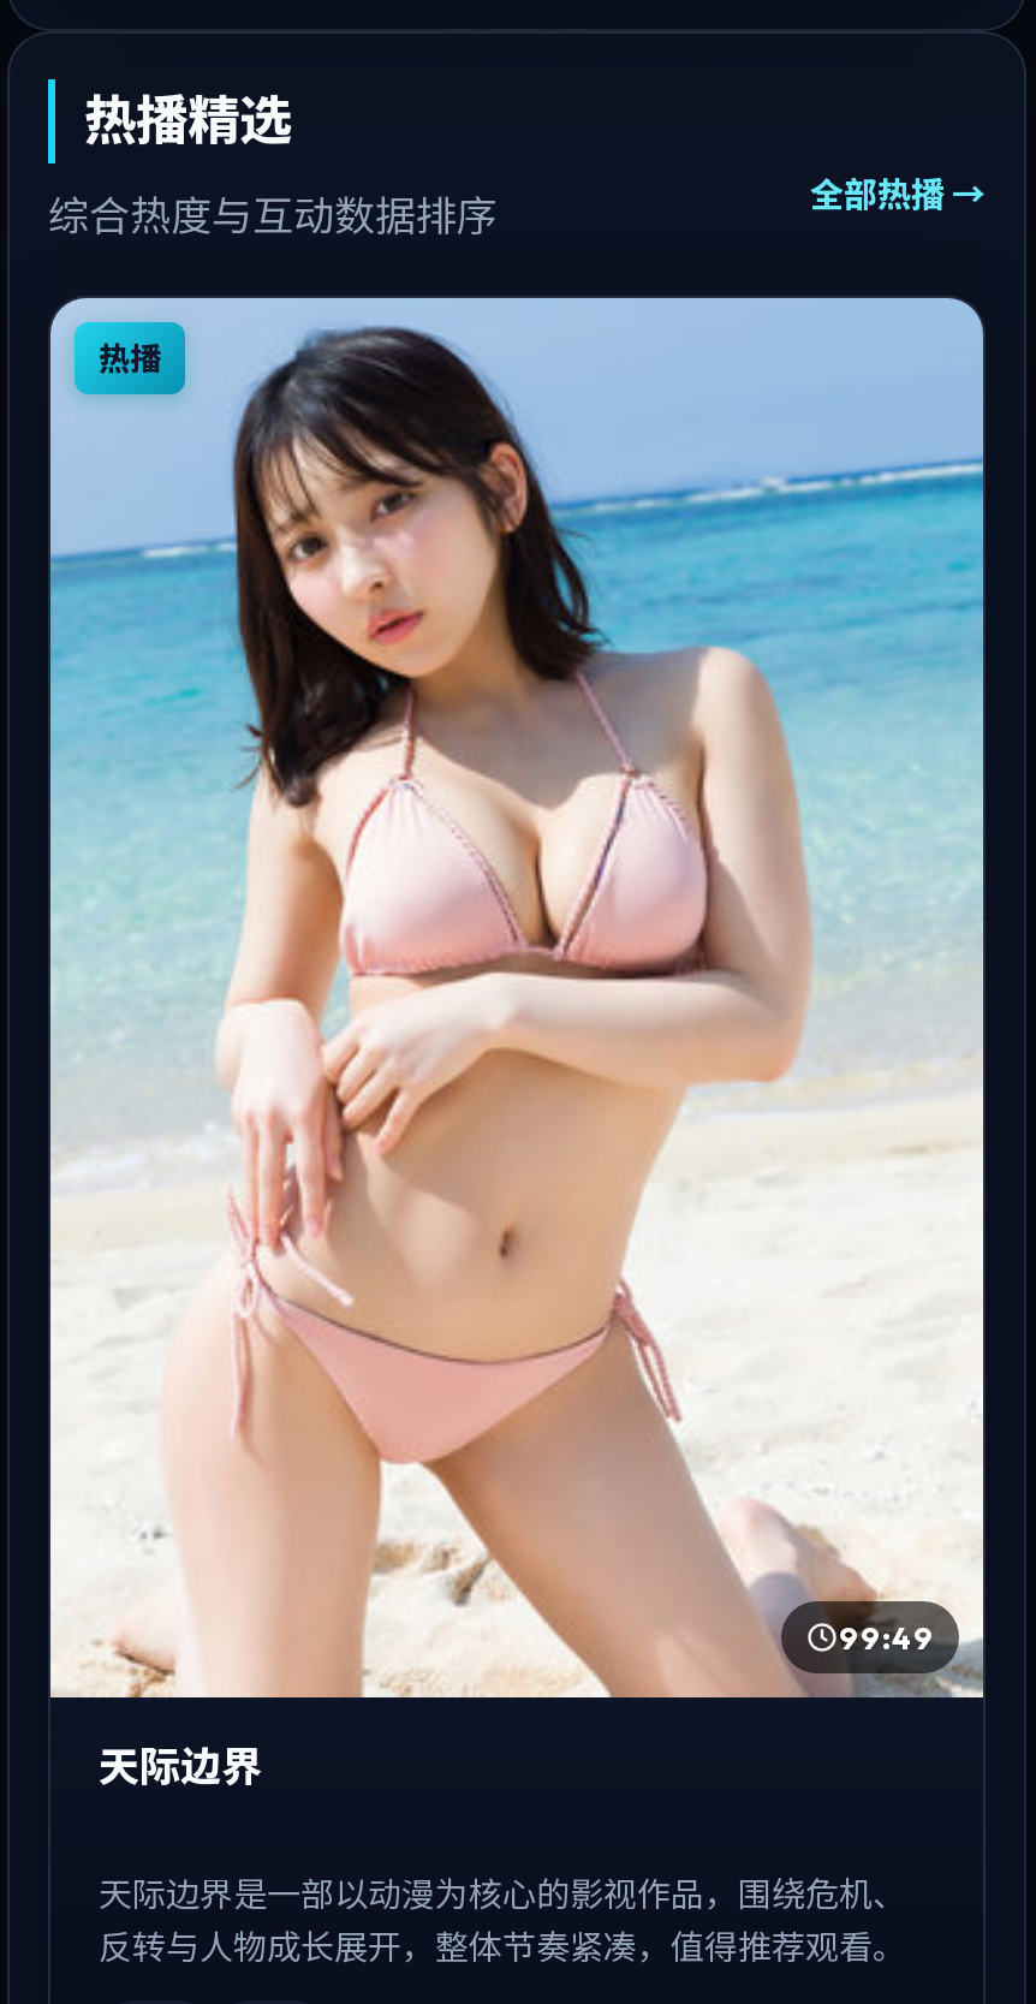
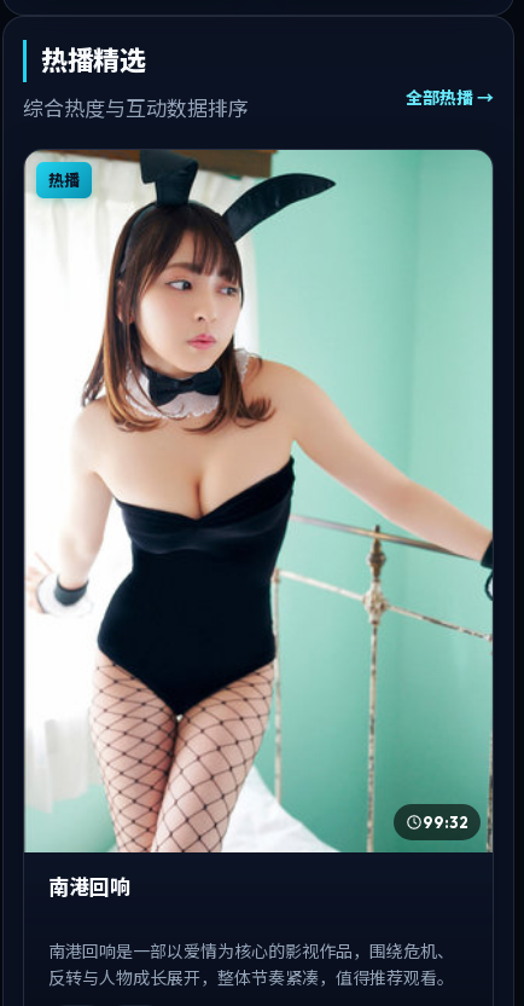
[48,296,986,1700] [image] | 99:49 -> [23,150,494,854] [image] | 99:32
[99,1741,262,1792] 天际边界 -> [48,874,130,899] 南港回响
[99,1873,906,1917] 天际边界是一部以动漫为核心的影视作品，围绕危机、 -> [48,941,454,962] 南港回响是一部以爱情为核心的影视作品，围绕危机、

